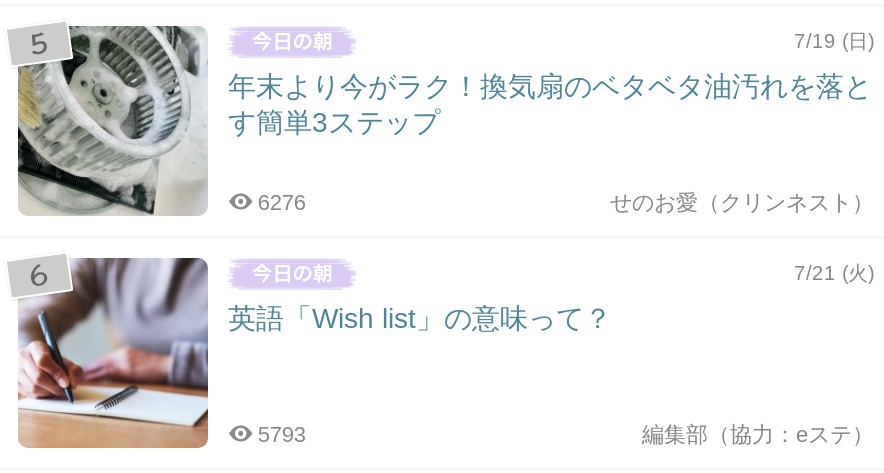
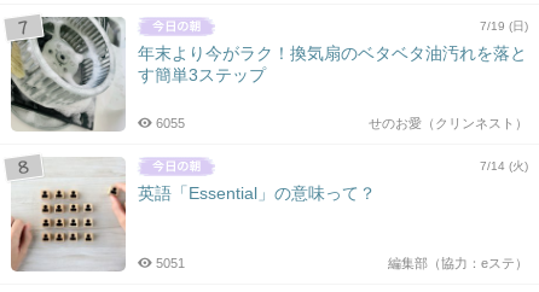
[258,191,306,215] 6276 -> [156,116,185,131] 6055
[18,256,612,450] [image] | 英語「Wish list」の意味って？ -> [10,157,376,271] [image] | 英語「Essential」の意味って？
[794,263,874,285] 7/21 (火) -> [480,160,528,173] 7/14 (火)
[258,423,306,447] 5793 -> [156,256,185,271] 5051

